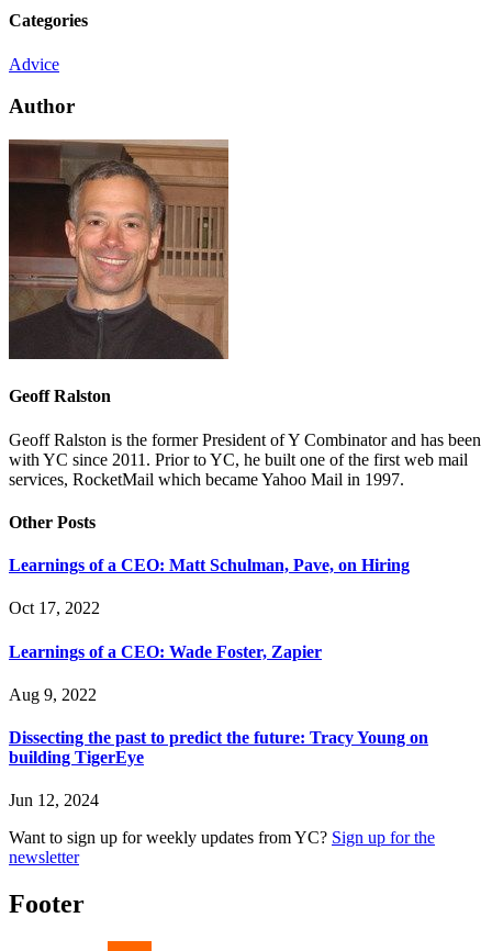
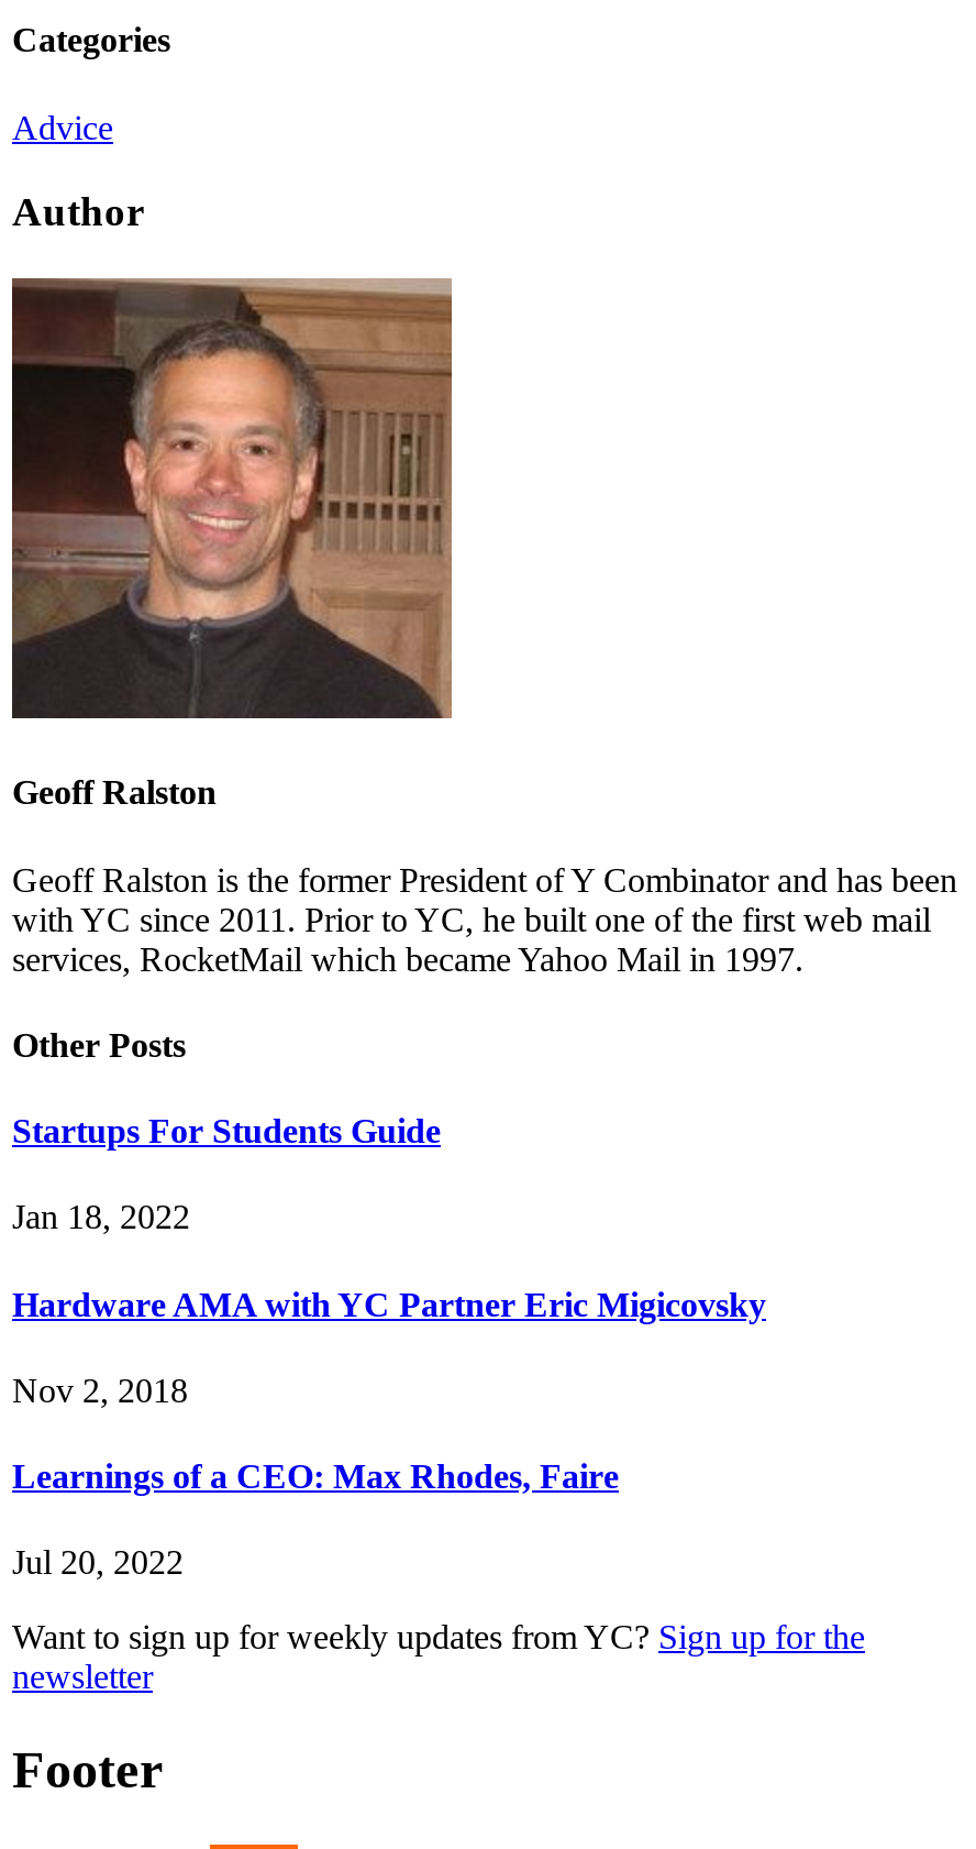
[9,556,410,574] Learnings of a CEO: Matt Schulman, Pave, on Hiring -> [12,1112,441,1149] Startups For Students Guide
[9,599,100,617] Oct 17, 2022 -> [12,1198,190,1236] Jan 18, 2022
[9,642,322,661] Learnings of a CEO: Wade Foster, Zapier -> [12,1285,766,1322] Hardware AMA with YC Partner Eric Migicovsky
[9,685,97,704] Aug 9, 2022 -> [12,1371,188,1409] Nov 2, 2018
[9,728,428,767] Dissecting the past to predict the future: Tracy Young on | building TigerEye -> [12,1458,619,1495] Learnings of a CEO: Max Rhodes, Faire
[9,791,99,810] Jun 12, 2024 -> [12,1544,184,1581] Jul 20, 2022

